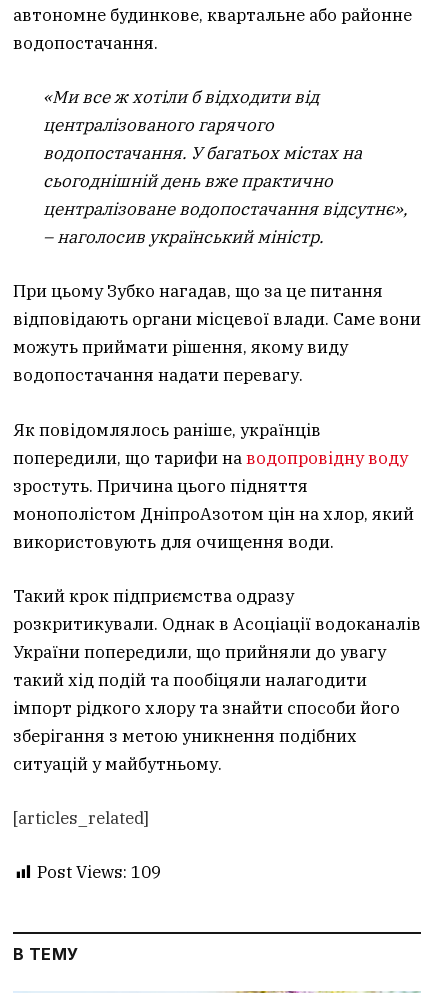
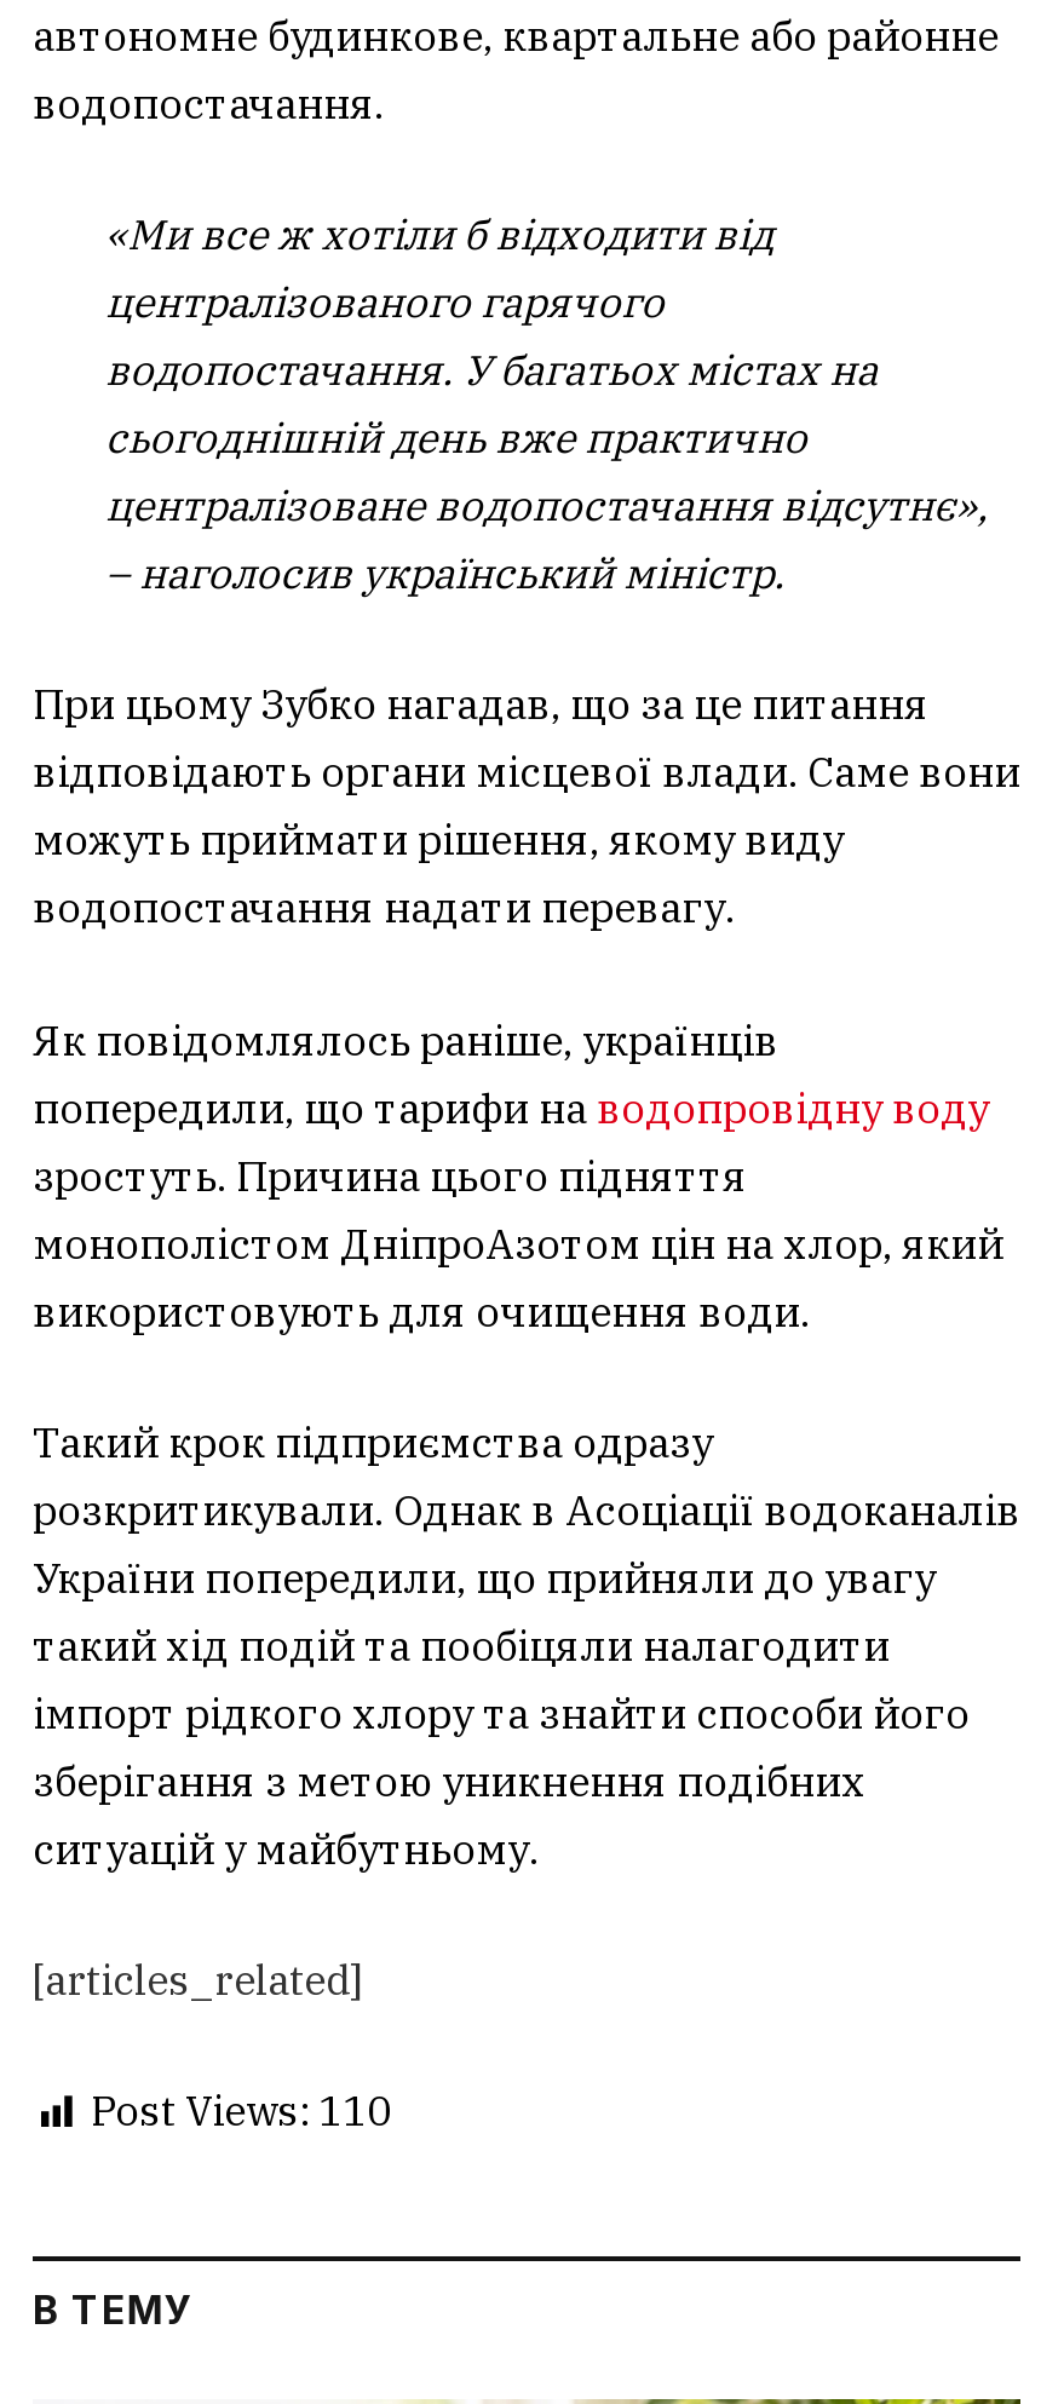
[37,861,161,883] Post Views: 109 -> [91,2084,391,2138] Post Views: 110

